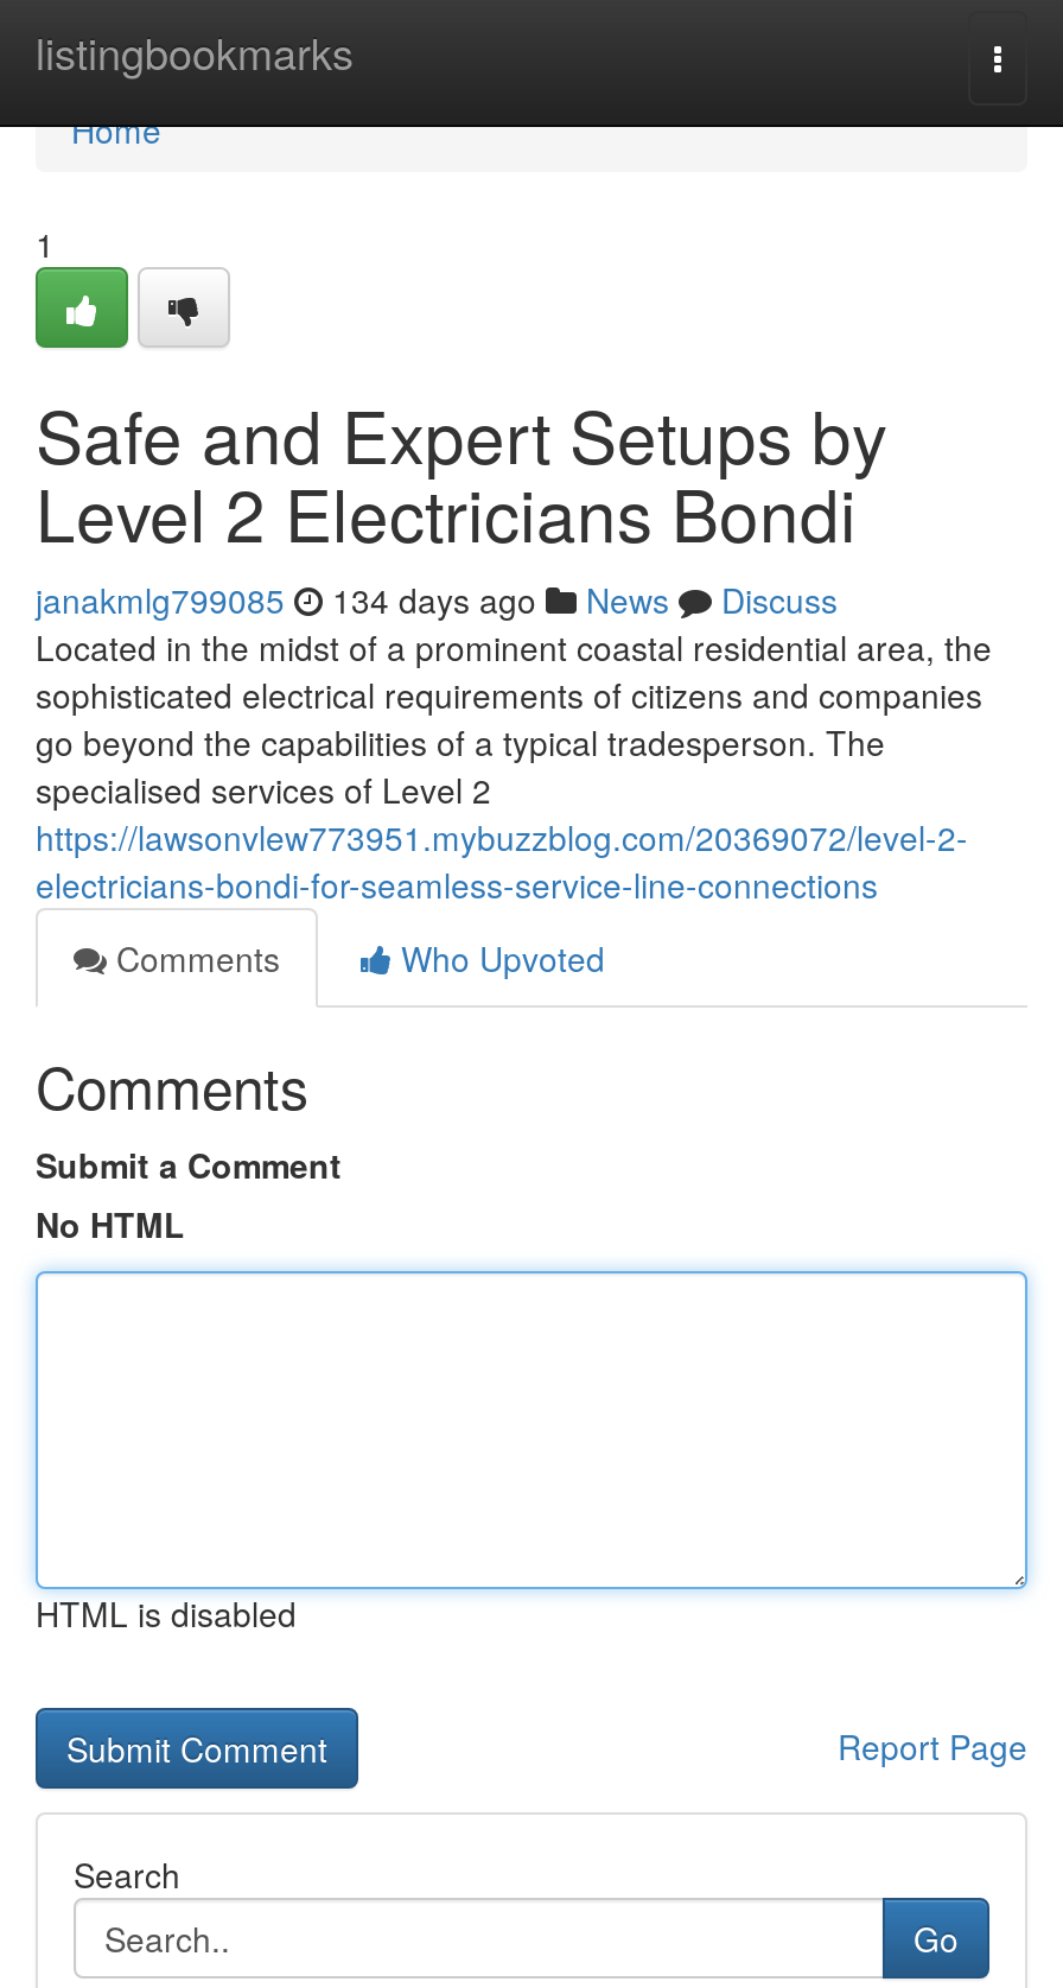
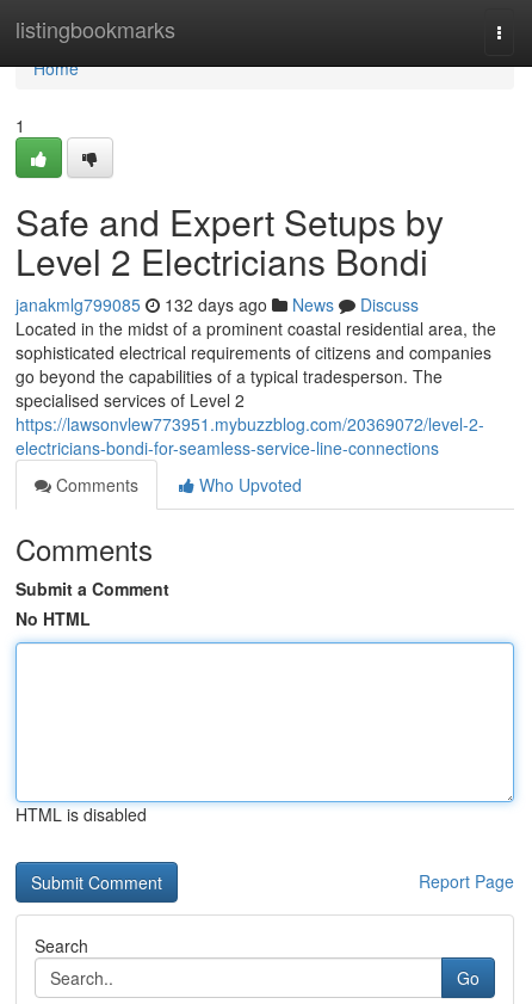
[36,576,838,623] janakmlg799085 134 days ago News Discuss -> [16,292,419,316] janakmlg799085 132 days ago News Discuss

